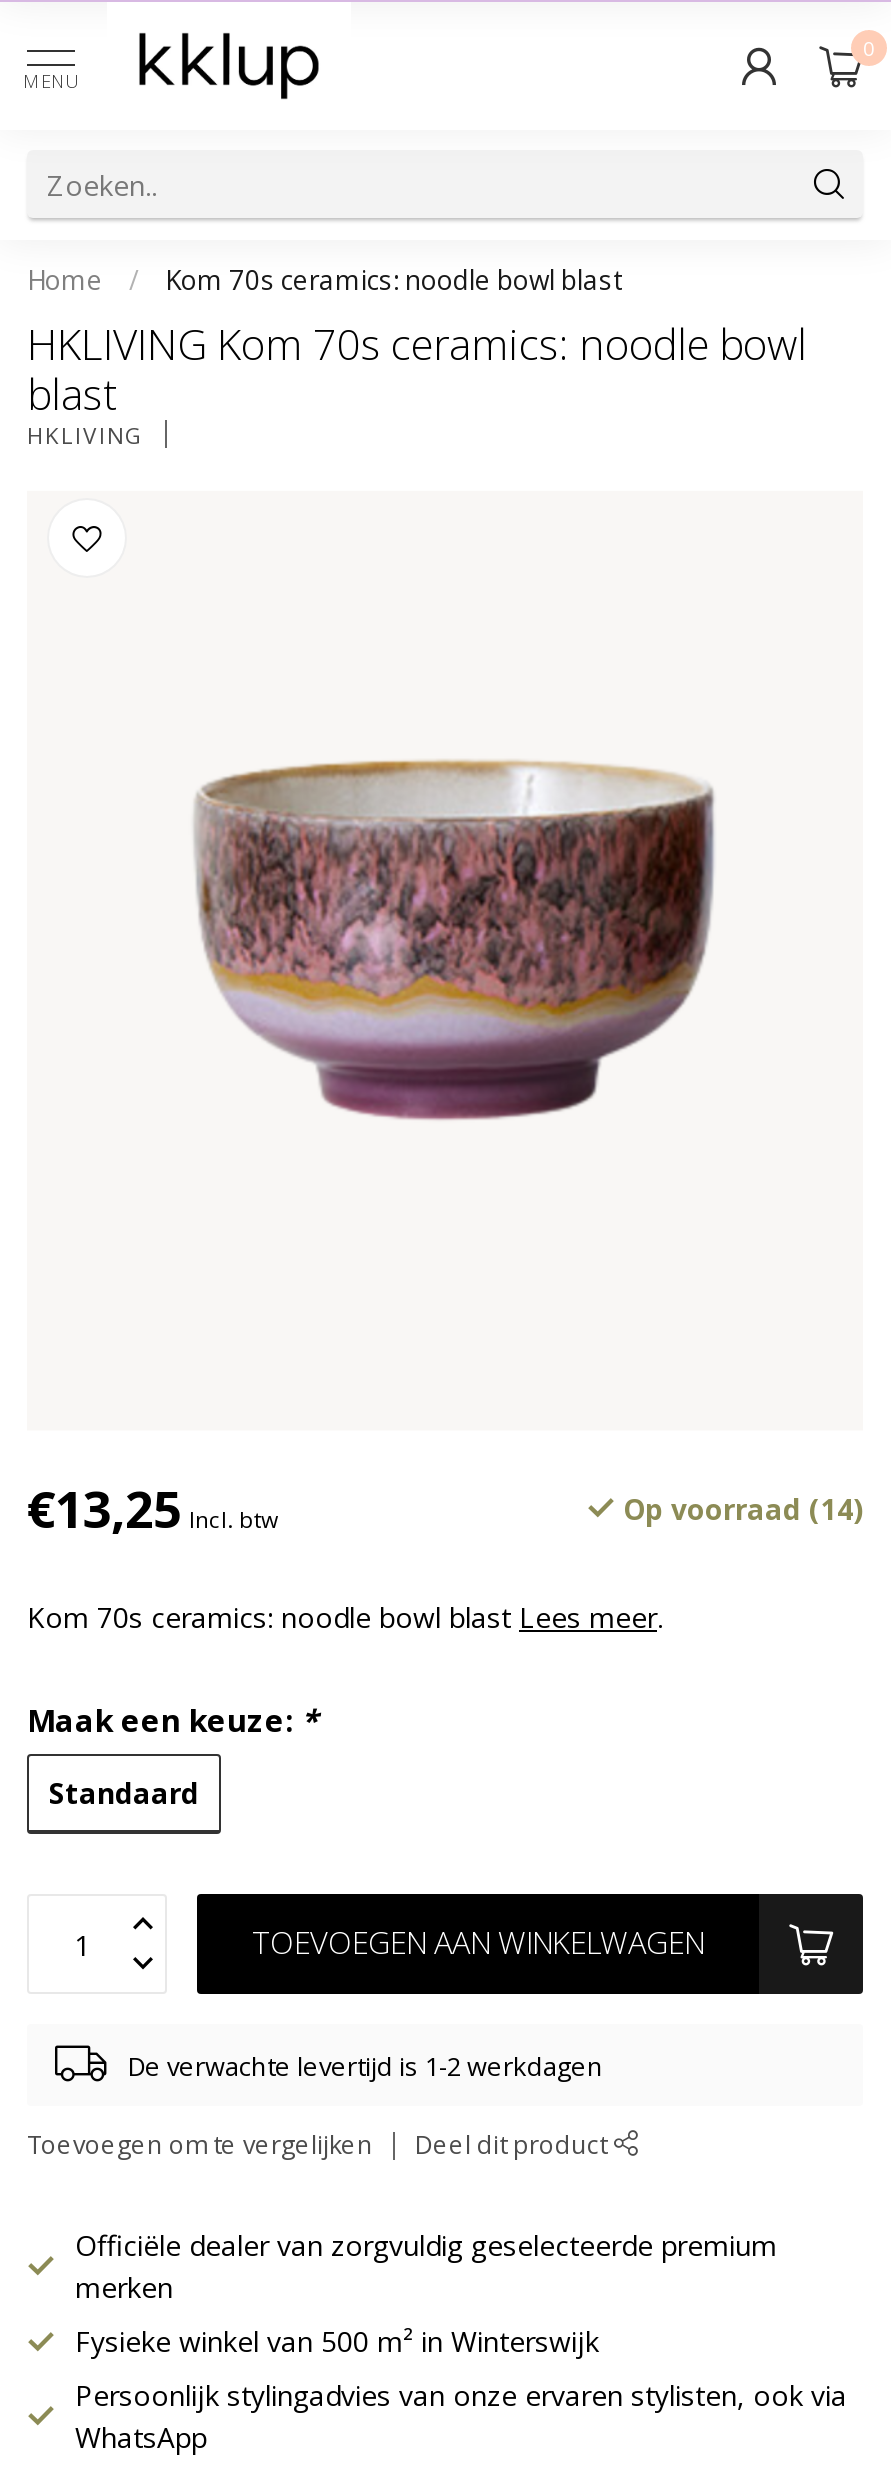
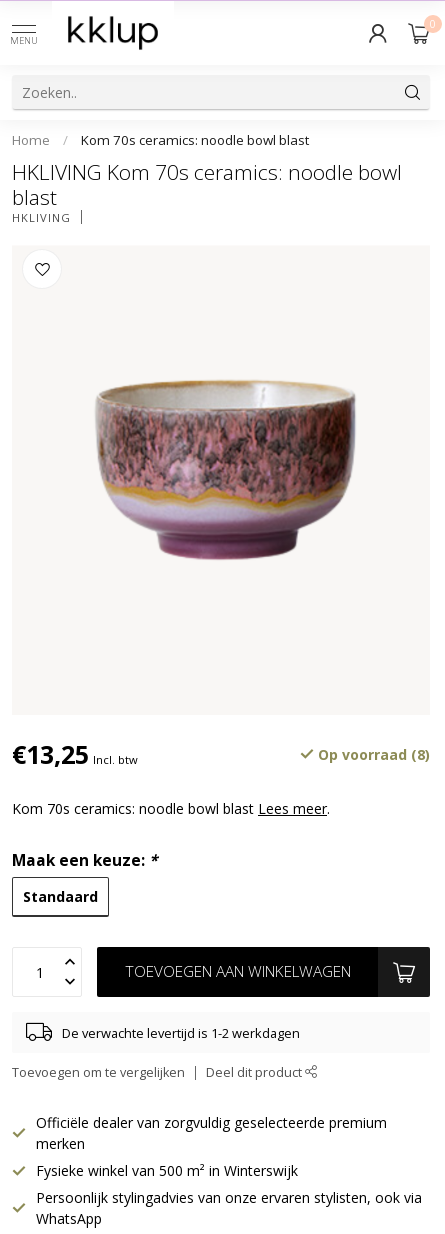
[615,1491,863,1529] Op voorraad (14) -> [314,745,430,764] Op voorraad (8)

